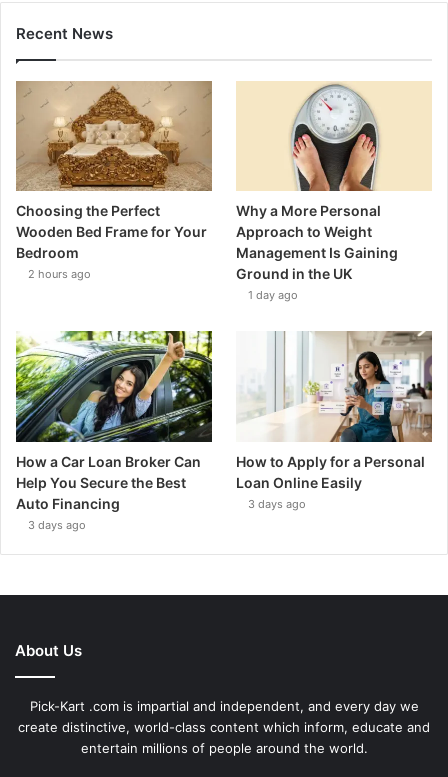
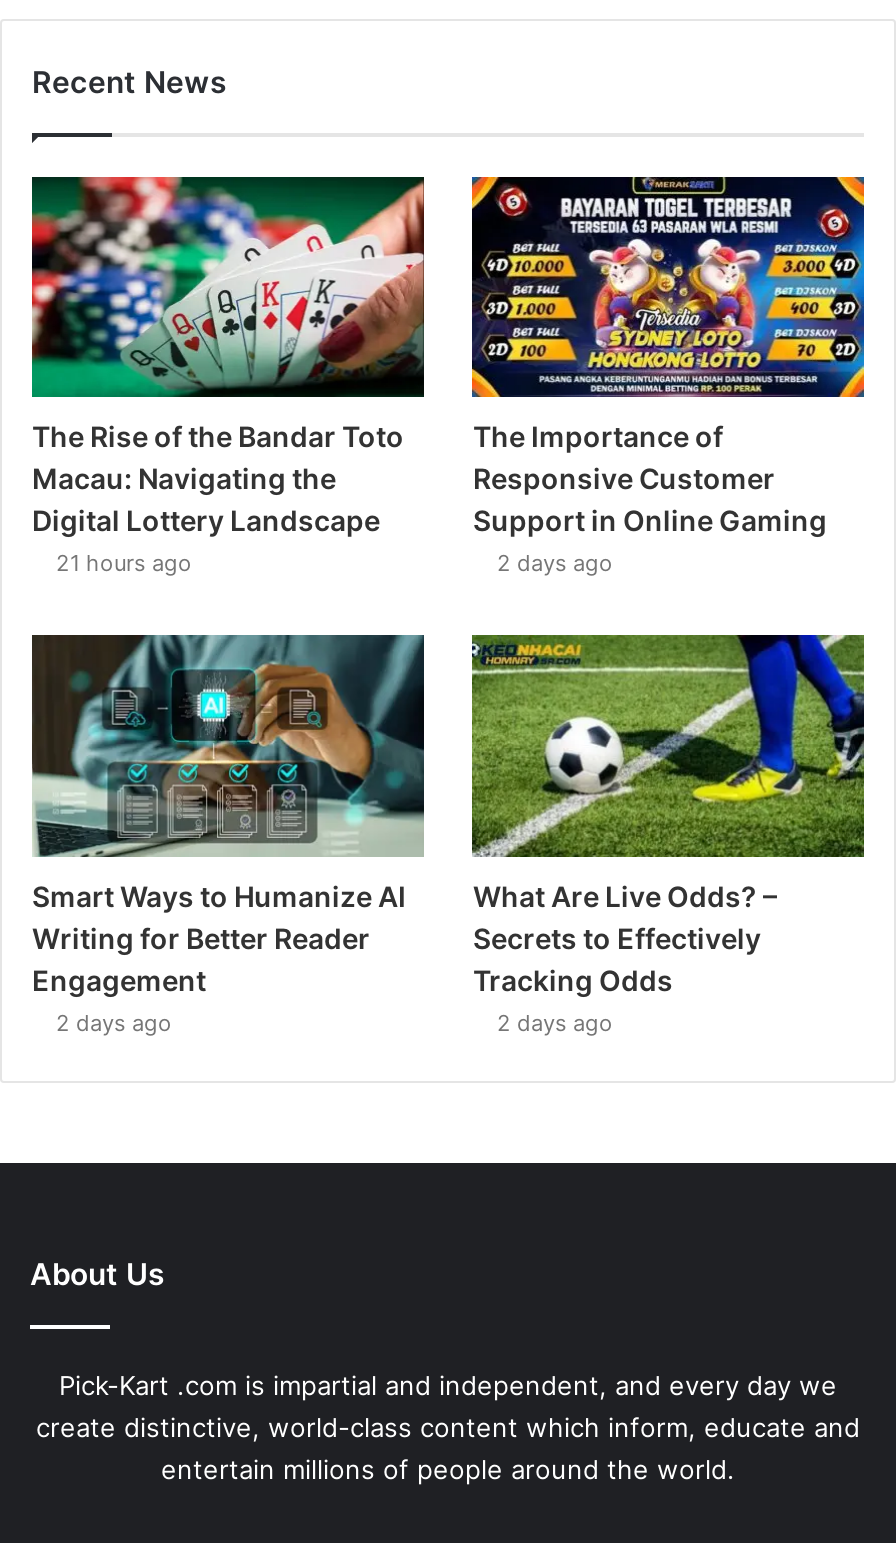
[15,80,213,281] [image] | Choosing the Perfect | Wooden Bed Frame for Your | Bedroom | 2 hours ago -> [30,175,426,578] [image] | The Rise of the Bandar Toto | Macau: Navigating the | Digital Lottery Landscape | 21 hours ago
[236,82,432,302] [image] | Why a More Personal | Approach to Weight | Management Is Gaining | Ground in the UK | 1 day ago -> [470,175,866,578] [image] | The Importance of | Responsive Customer | Support in Online Gaming | 2 days ago
[15,330,213,531] [image] | How a Car Loan Broker Can | Help You Secure the Best | Auto Financing | 3 days ago -> [30,633,426,1036] [image] | Smart Ways to Humanize AI | Writing for Better Reader | Engagement | 2 days ago
[236,330,432,510] [image] | How to Apply for a Personal | Loan Online Easily | 3 days ago -> [470,633,864,1036] [image] | What Are Live Odds? – | Secrets to Effectively | Tracking Odds | 2 days ago

